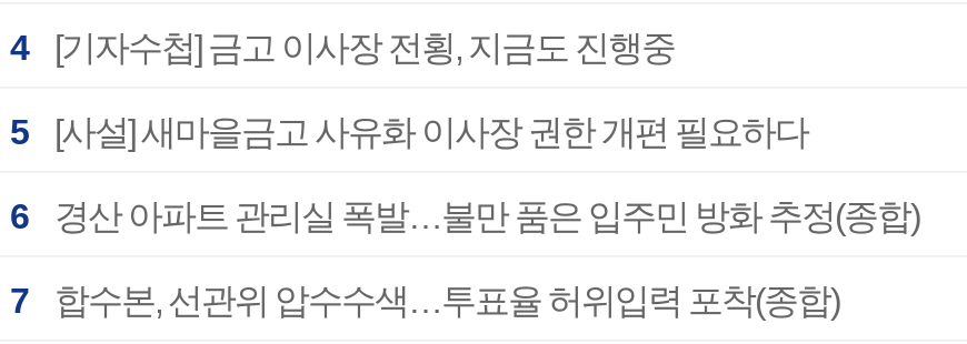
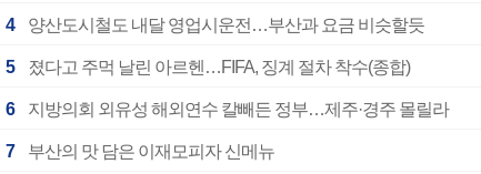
[54,29,675,67] [기자수첩] 금고 이사장 전횡, 지금도 진행중 -> [28,16,424,34] 양산도시철도 내달 영업시운전…부산과 요금 비슷할듯
[54,113,808,151] [사설] 새마을금고 사유화 이사장 권한 개편 필요하다 -> [28,58,410,76] 졌다고 주먹 날린 아르헨…FIFA, 징계 절차 착수(종합)
[54,198,919,235] 경산 아파트 관리실 폭발…불만 품은 입주민 방화 추정(종합) -> [28,100,449,119] 지방의회 외유성 해외연수 칼빼든 정부…제주·경주 몰릴라
[54,282,839,320] 합수본, 선관위 압수수색…투표율 허위입력 포착(종합) -> [28,142,274,161] 부산의 맛 담은 이재모피자 신메뉴

